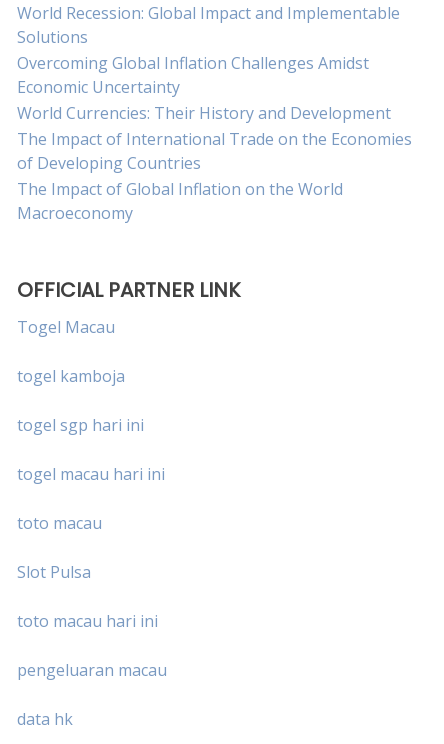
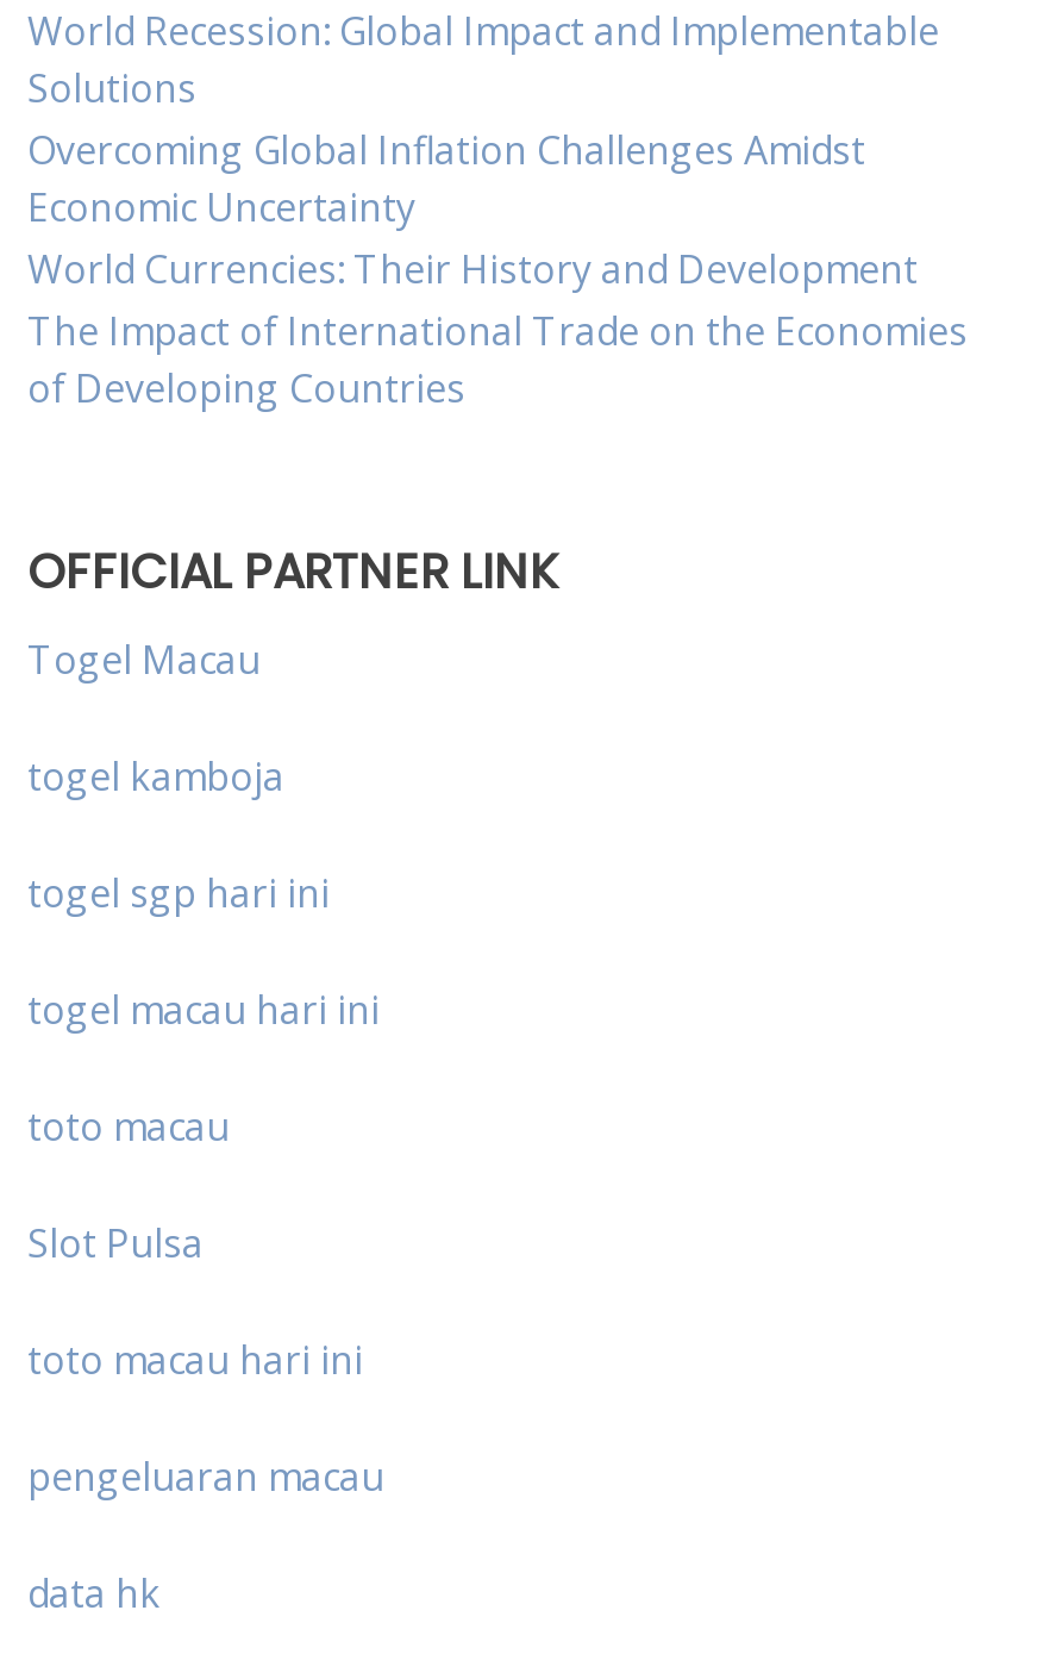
[17,178,343,224] The Impact of Global Inflation on the World | Macroeconomy -> none

